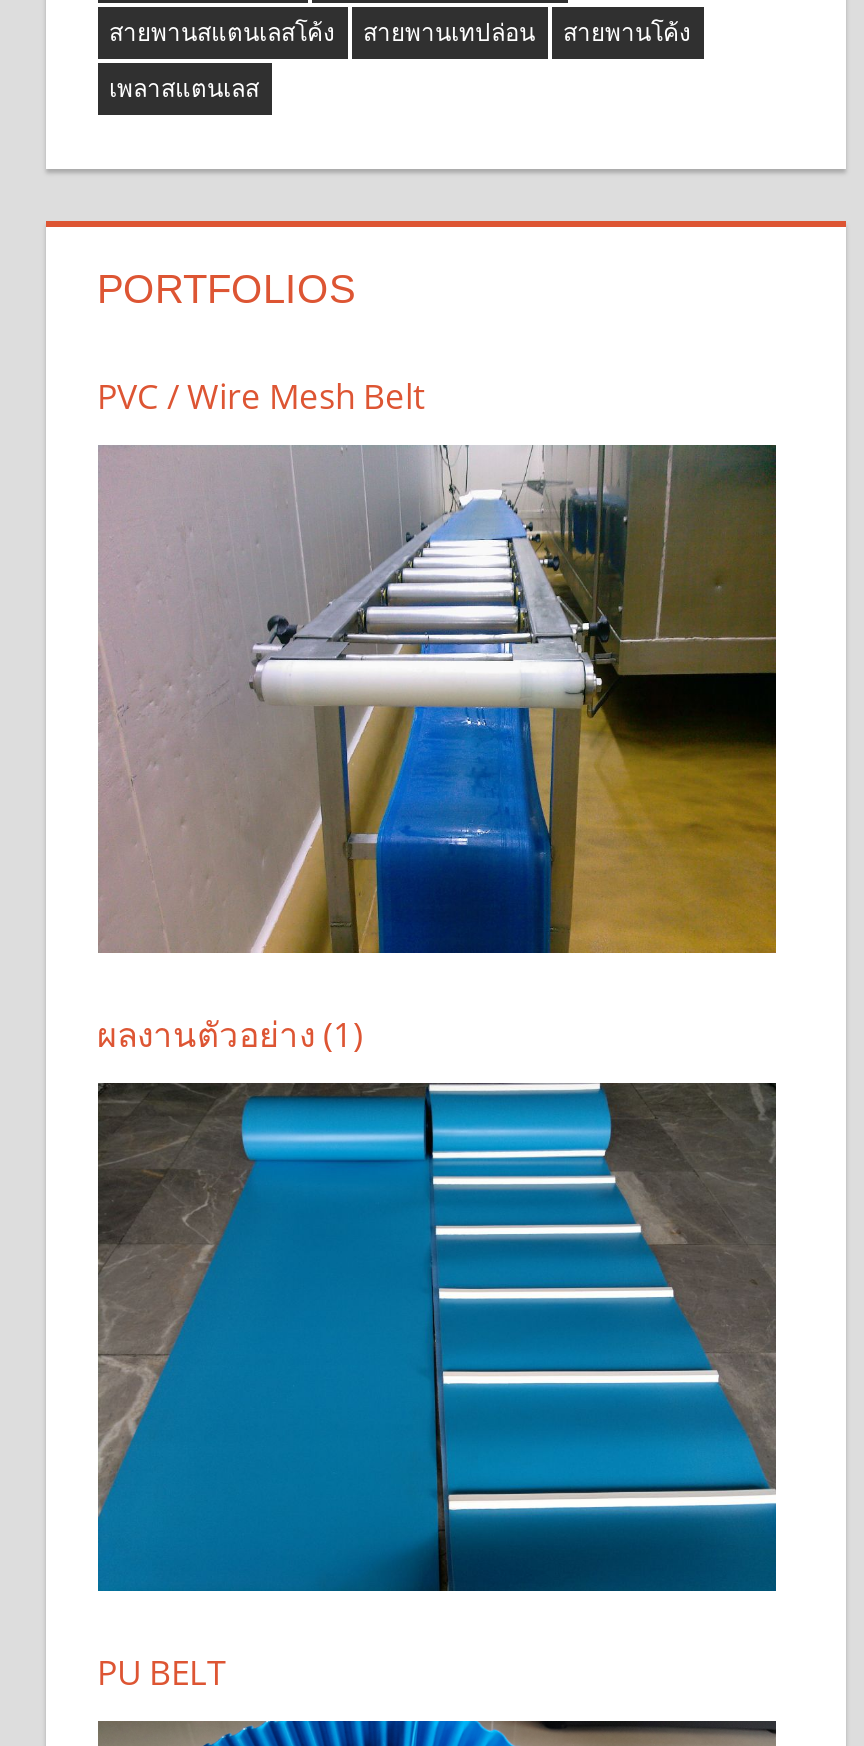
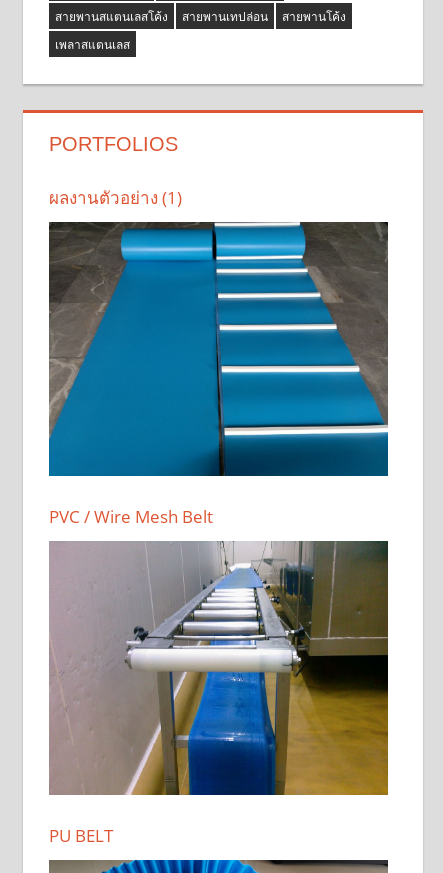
moved [97,372,425,418] -> [48,505,212,528]: PVC / Wire Mesh Belt
moved [98,444,778,956] -> [49,541,389,796]: [image]
moved [97,1010,363,1056] -> [48,186,181,209]: ผลงานตัวอย่าง (1)
moved [96,1082,326,1500] -> [48,222,163,431]: [image]

